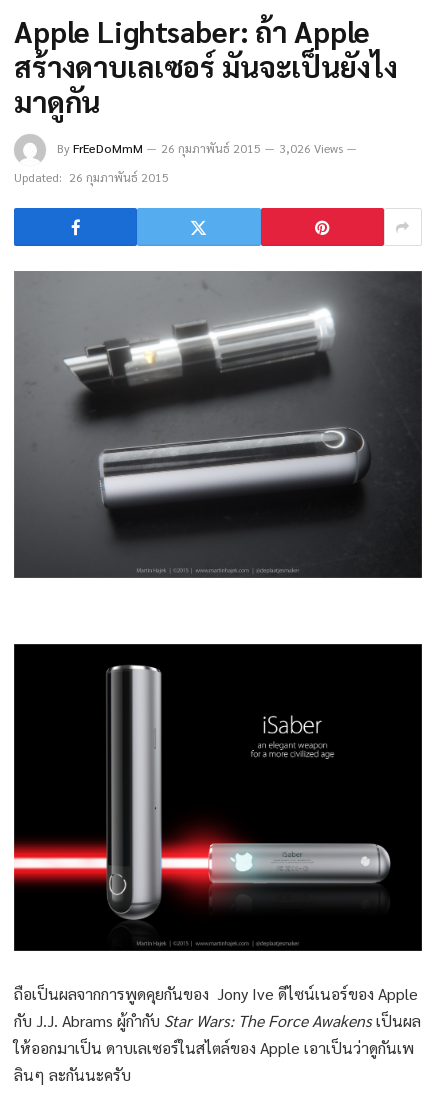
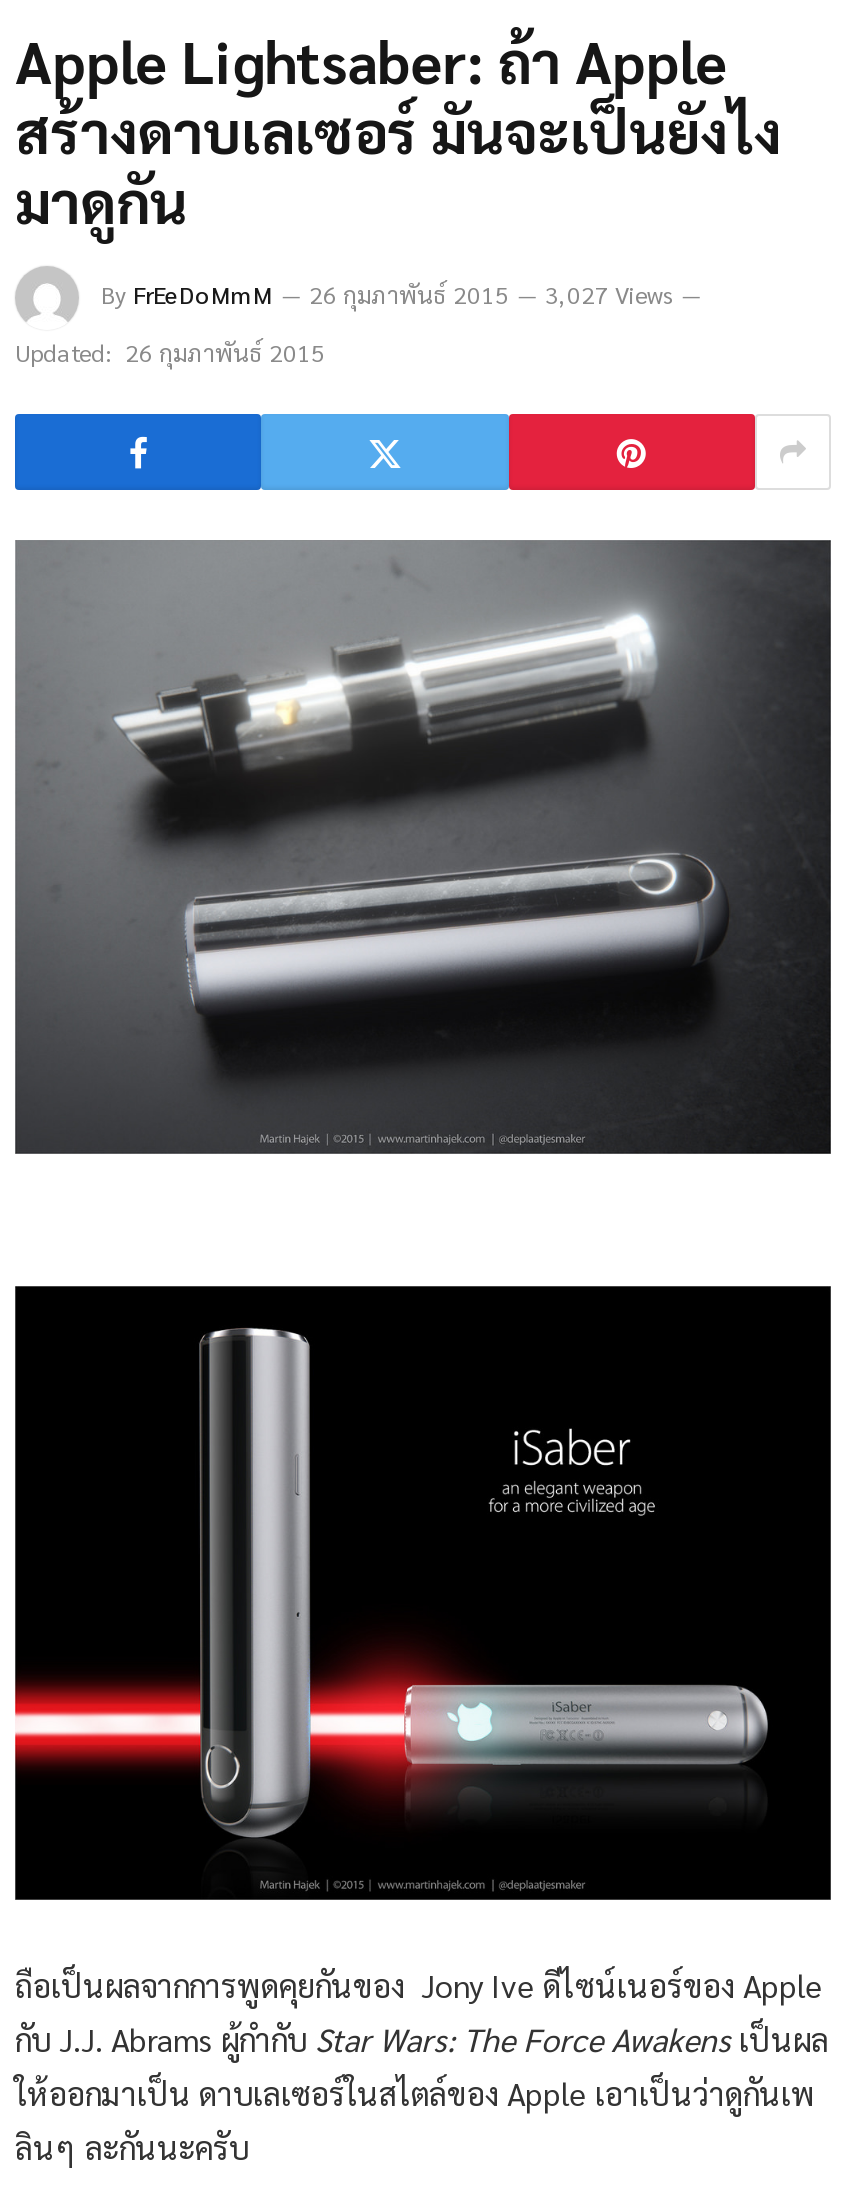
[57,140,343,156] By FrEeDoMmM 26 กุมภาพันธ์ 2015 3,026 Views -> [101,278,673,310] By FrEeDoMmM 26 กุมภาพันธ์ 2015 3,027 Views

